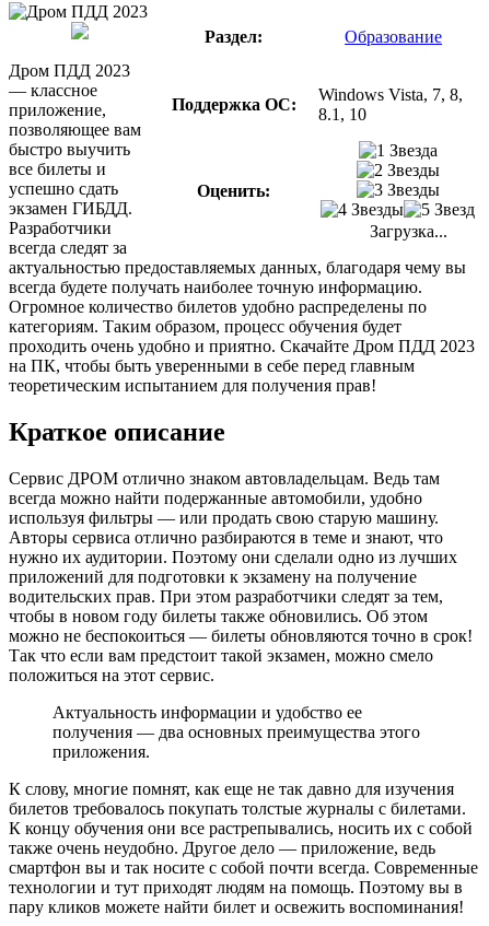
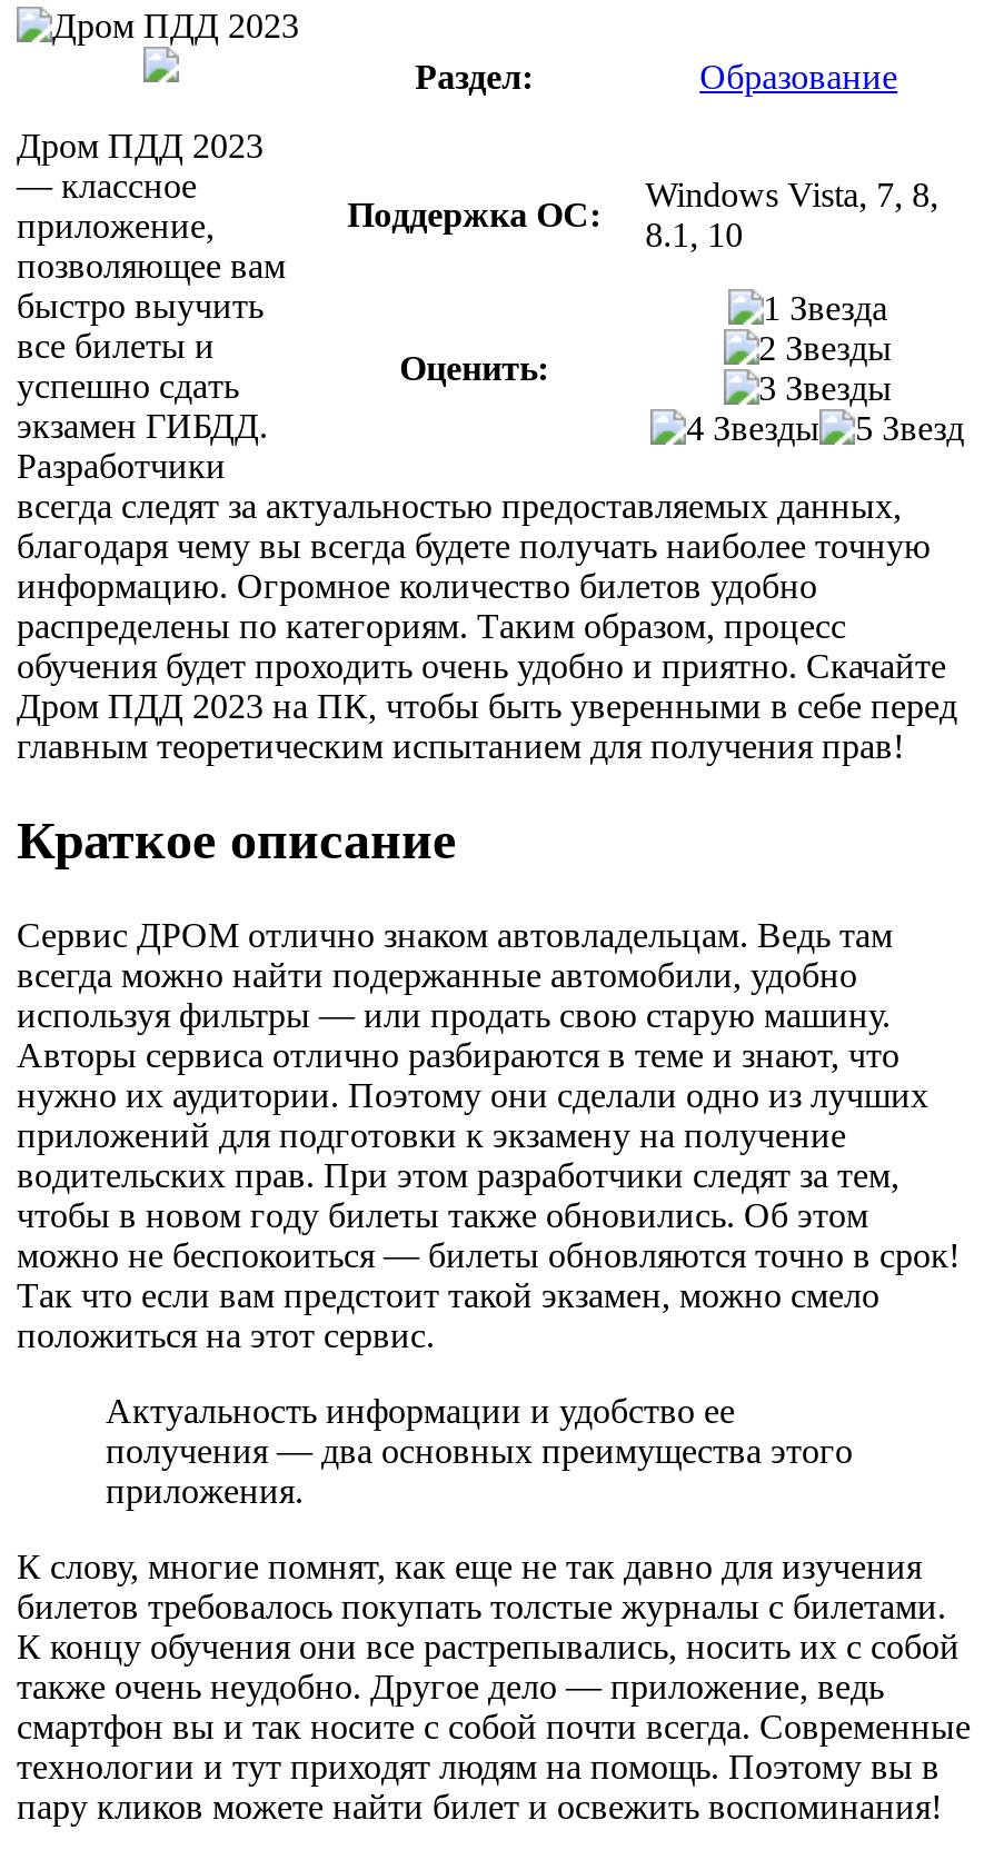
[365,222,448,241] Загрузка... -> none

